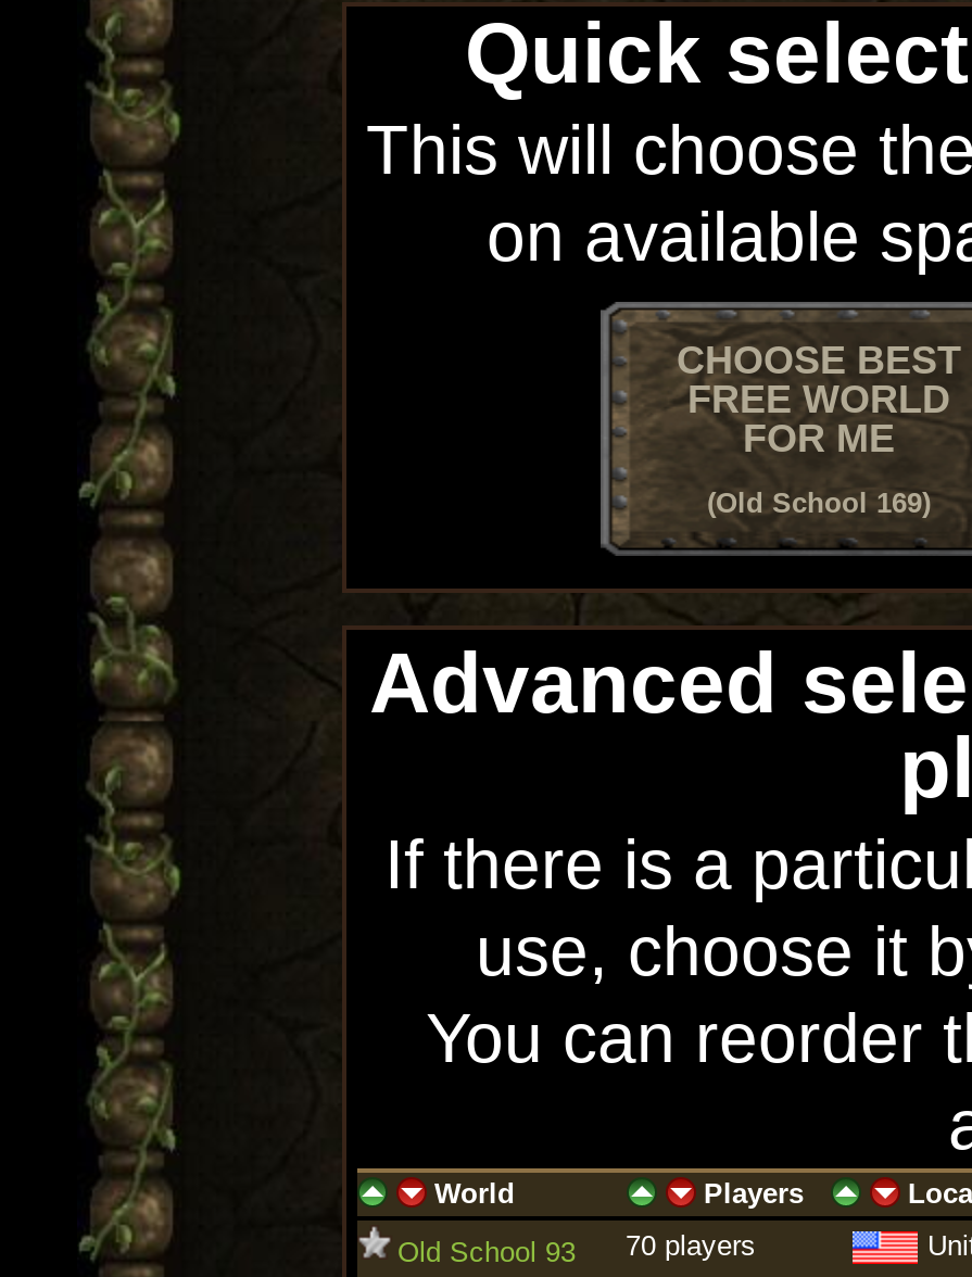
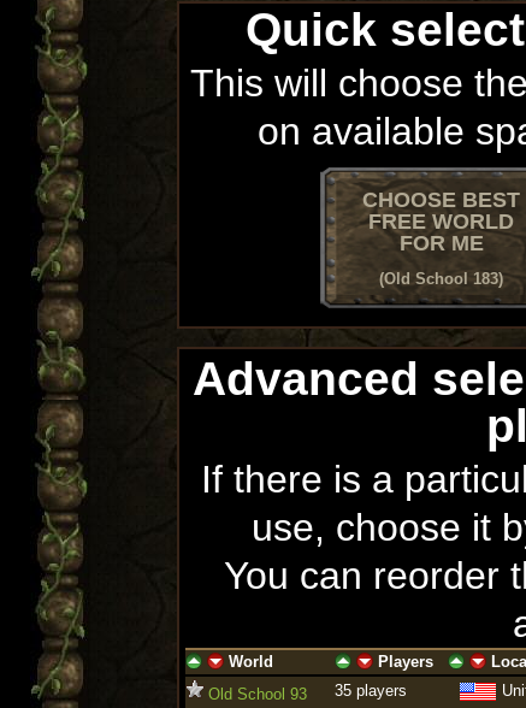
[707,486,931,519] (Old School 169) -> [379,270,503,288] (Old School 183)
[397,1229,756,1268] Old School 93 70 players -> [208,682,406,703] Old School 93 35 players

